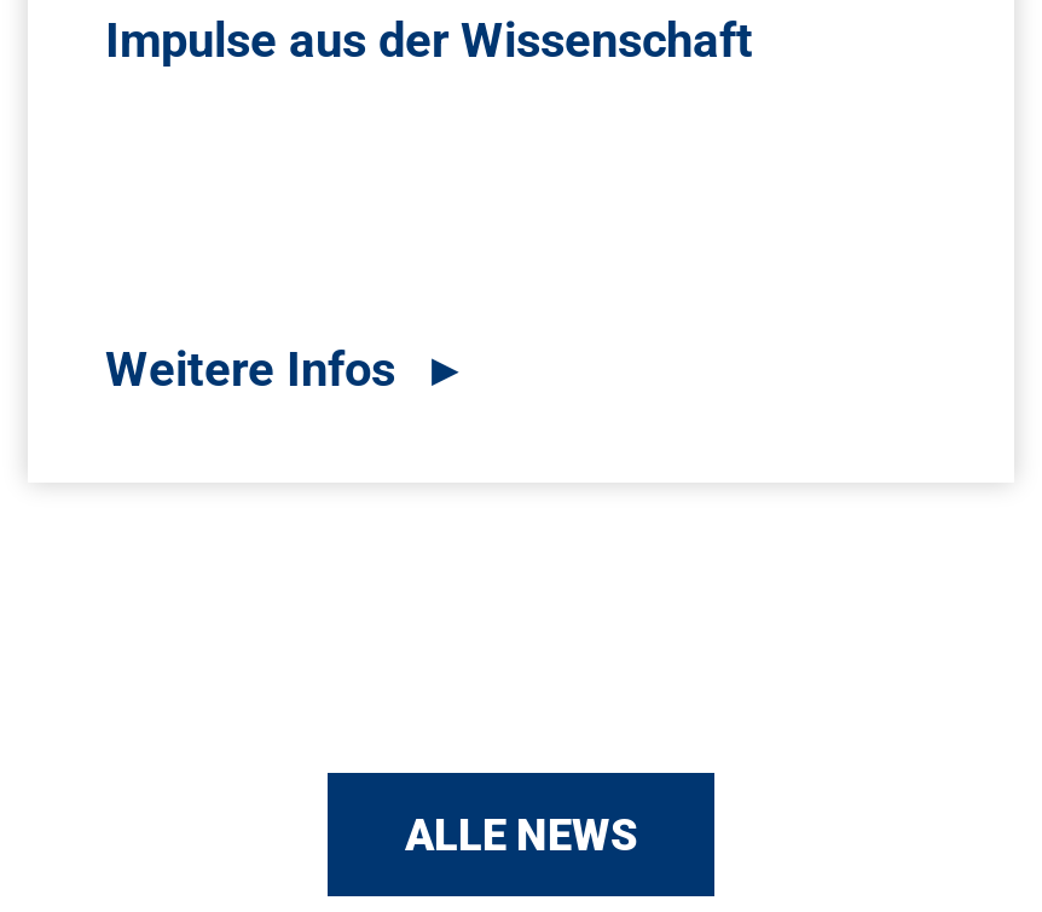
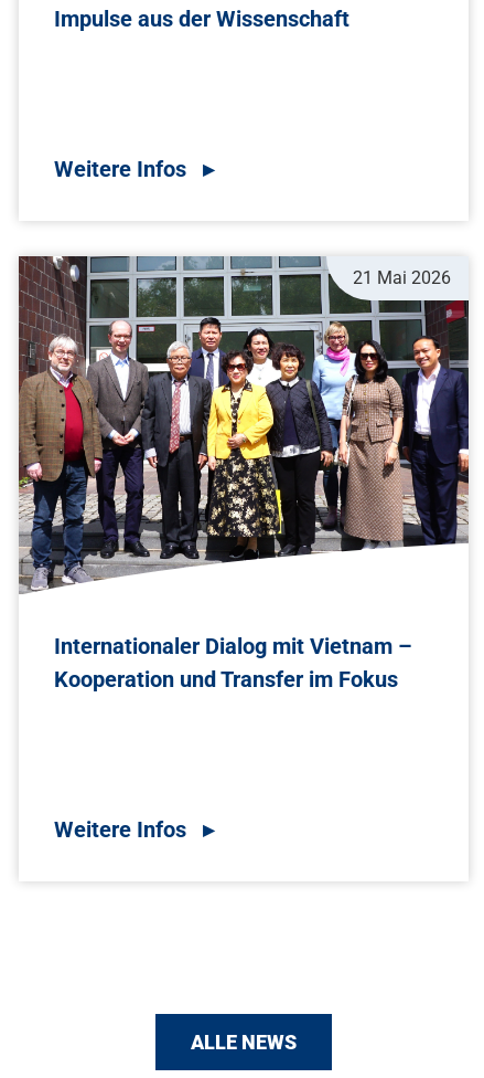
none -> [18,254,470,594] [image] | 21 Mai 2026
none -> [54,633,412,692] Internationaler Dialog mit Vietnam – | Kooperation und Transfer im Fokus

